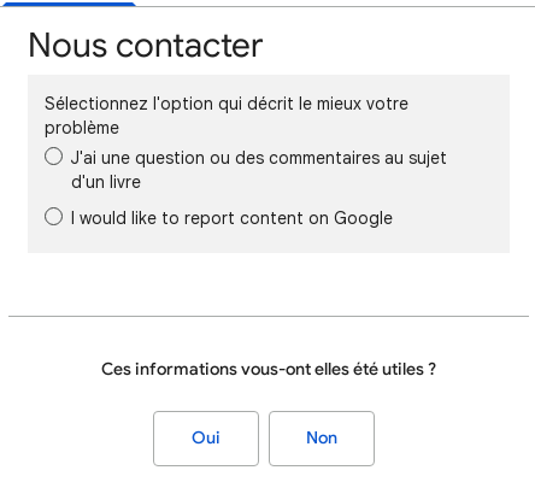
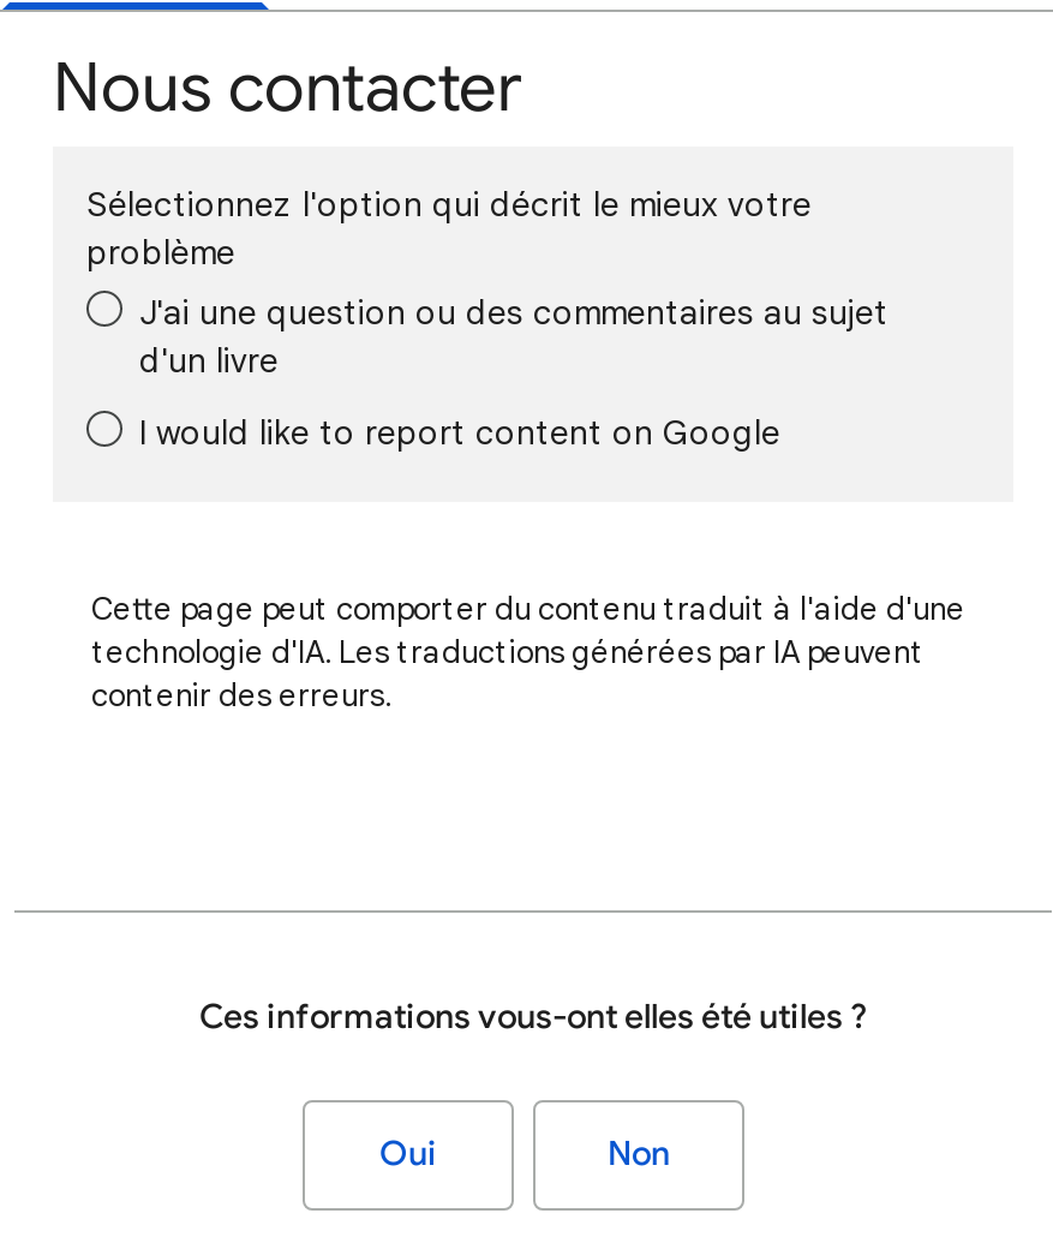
none -> [91,588,965,716] Cette page peut comporter du contenu traduit à l'aide d'une | technologie d'IA. Les traductions générées par IA peuvent | contenir des erreurs.

